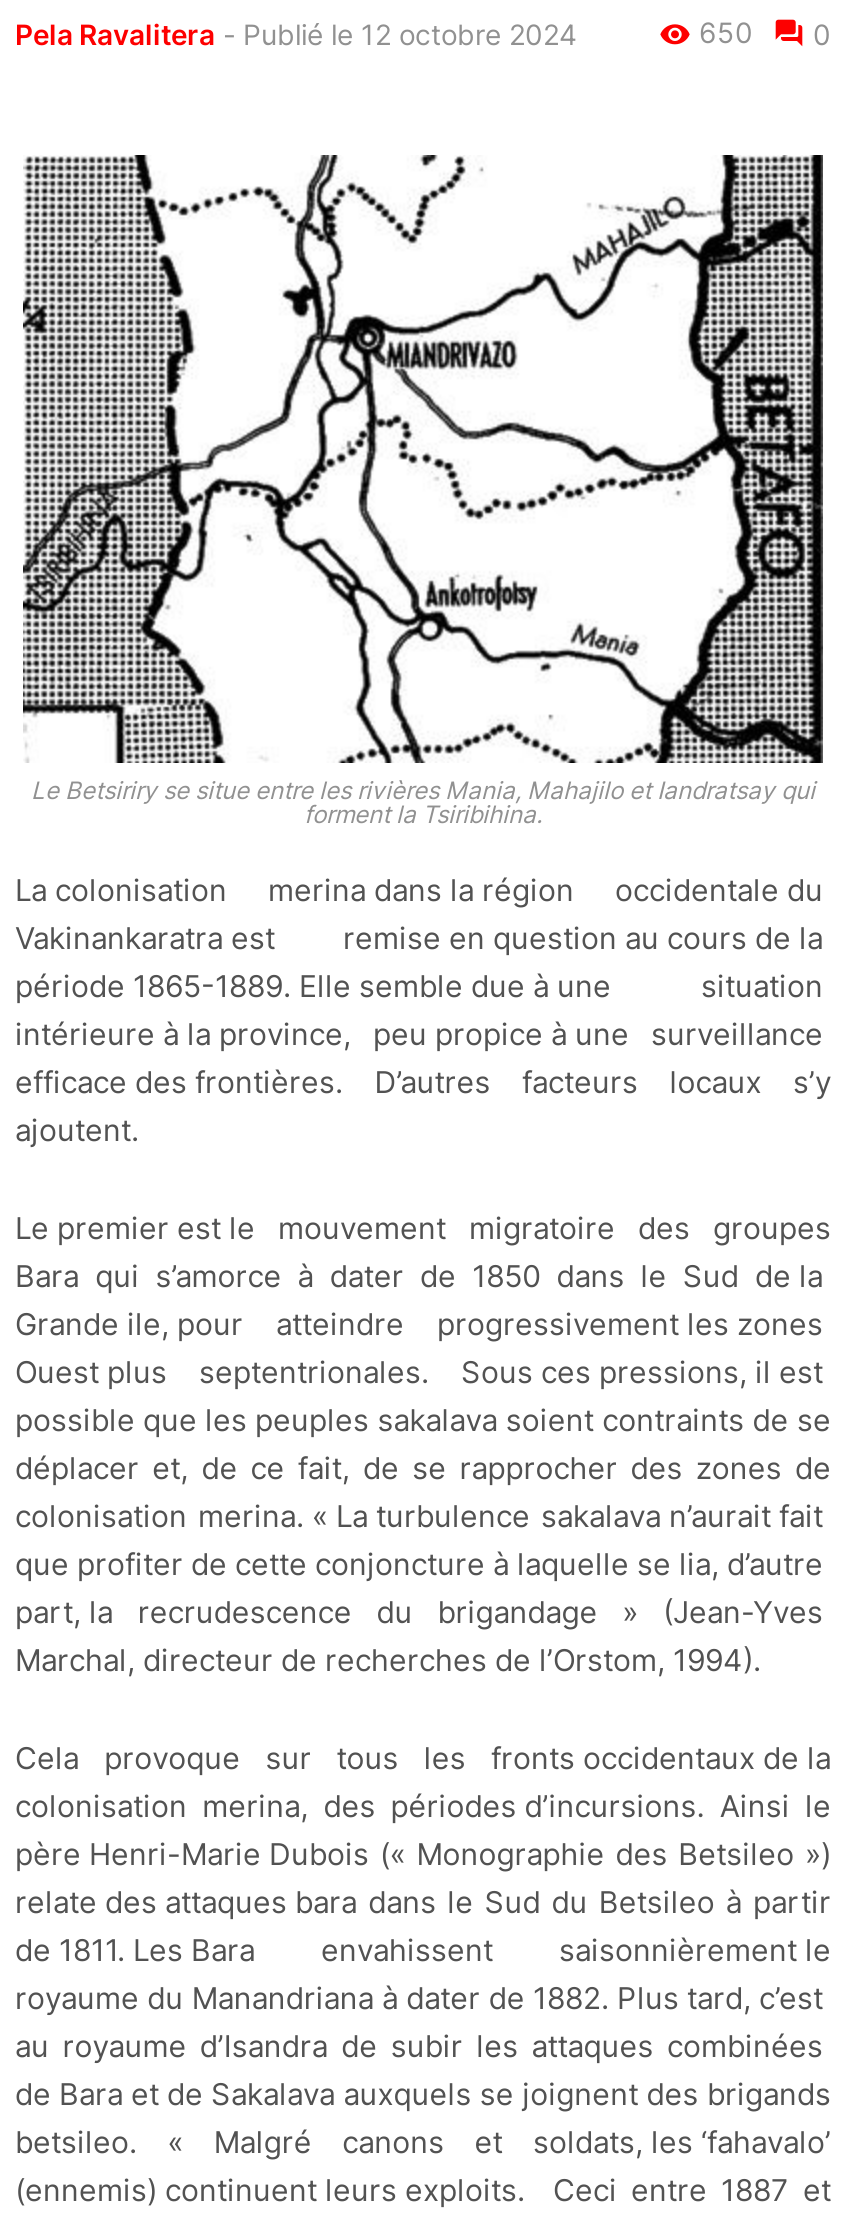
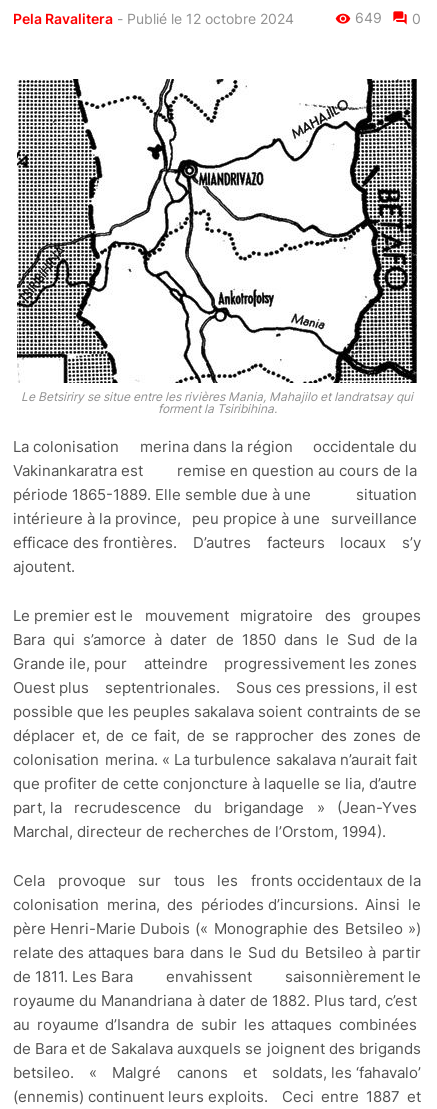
[699,15,831,51] 650 0 -> [355,9,421,27] 649 0

